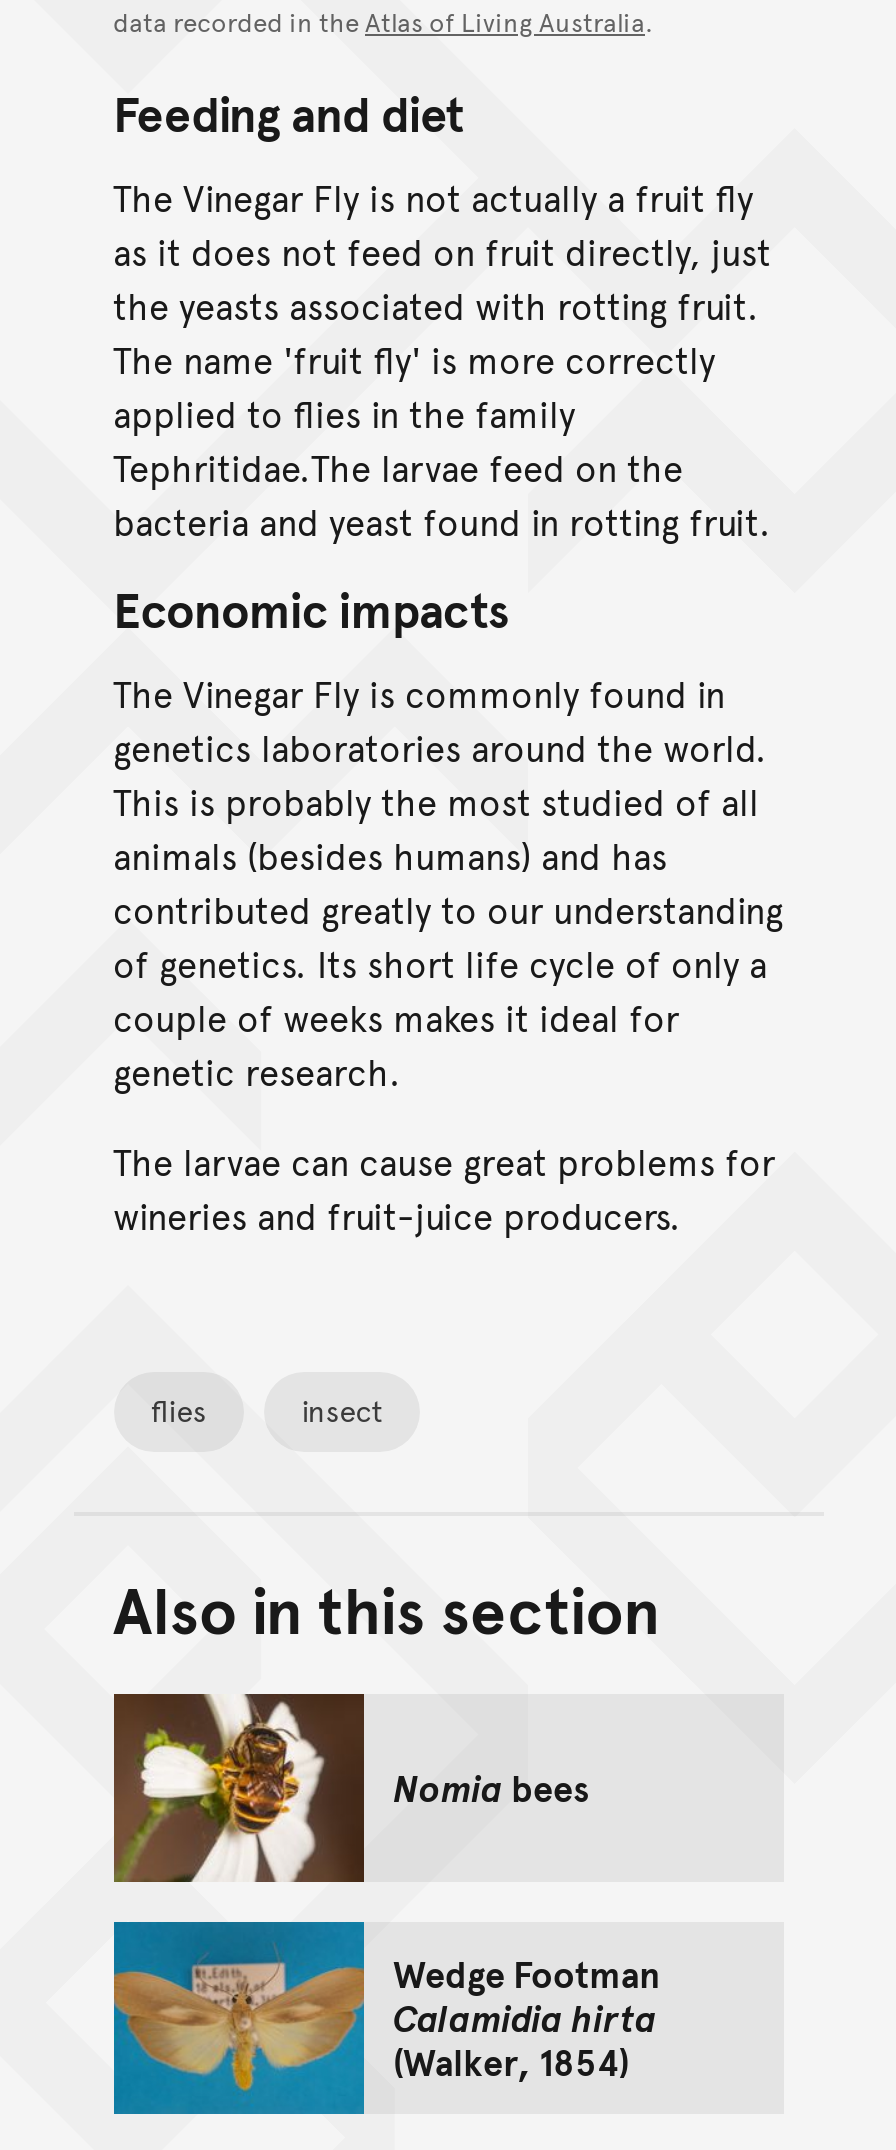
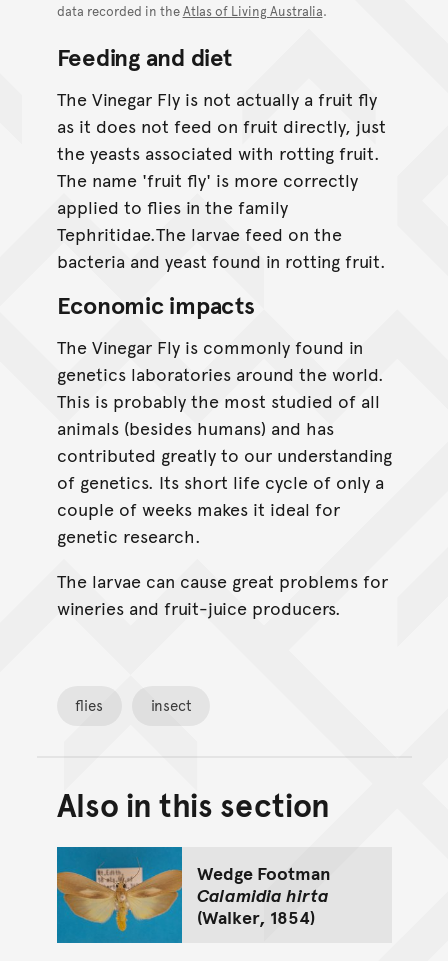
[112,1692,589,1884] [image] | Nomia bees -> none

